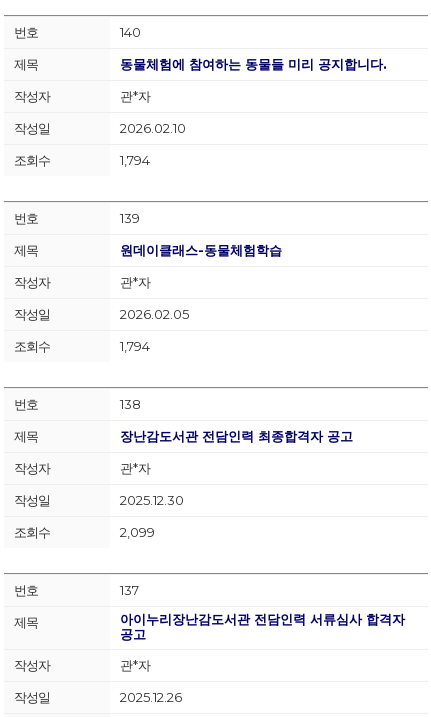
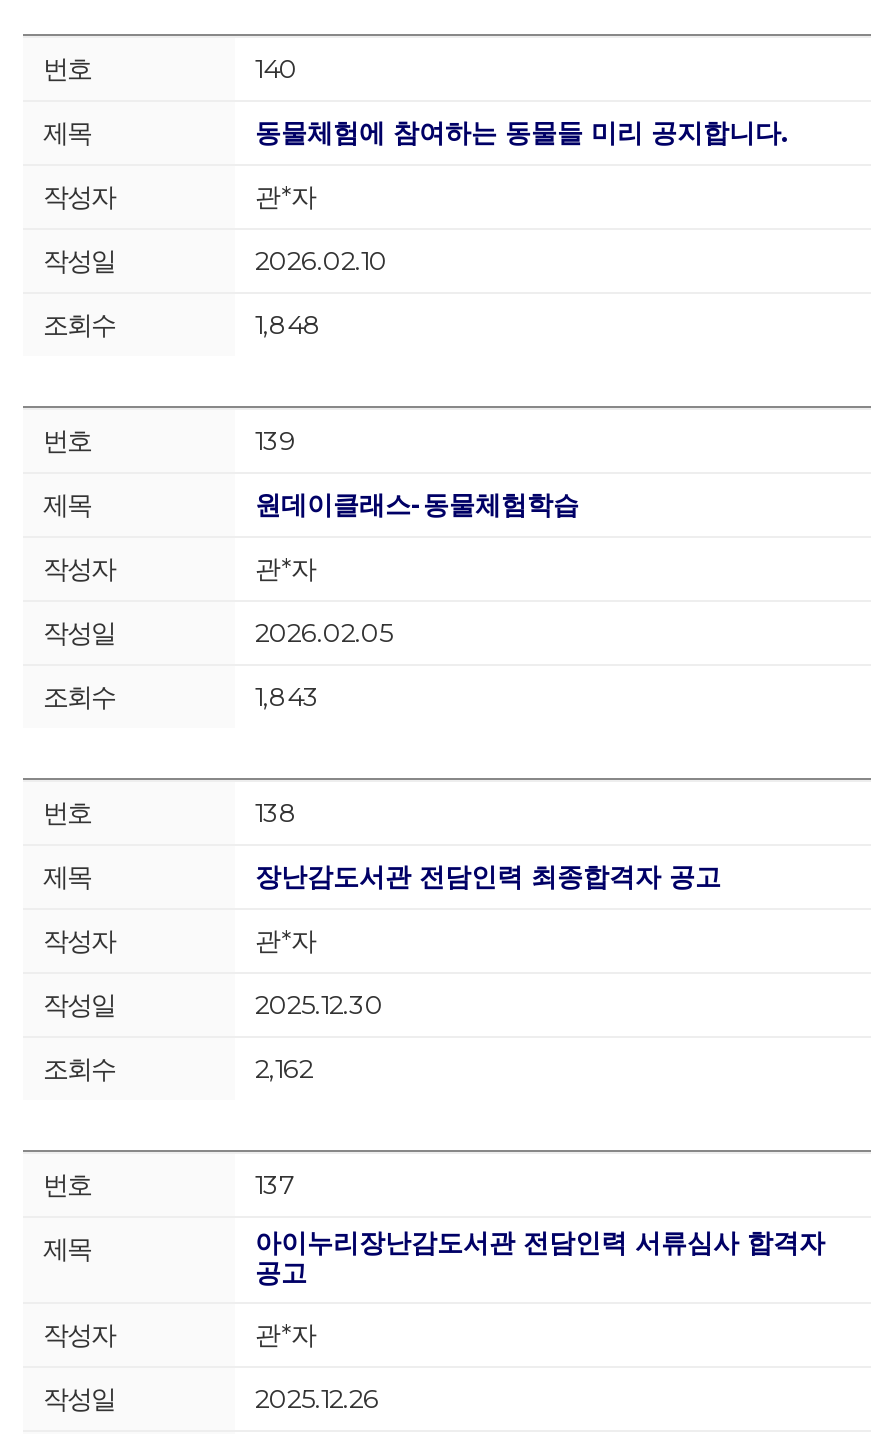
[120,152,150,168] 1,794 -> [255,307,321,339] 1,848
[120,338,150,354] 1,794 -> [255,679,319,711] 1,843
[120,524,155,540] 2,099 -> [255,1051,313,1083] 2,162

